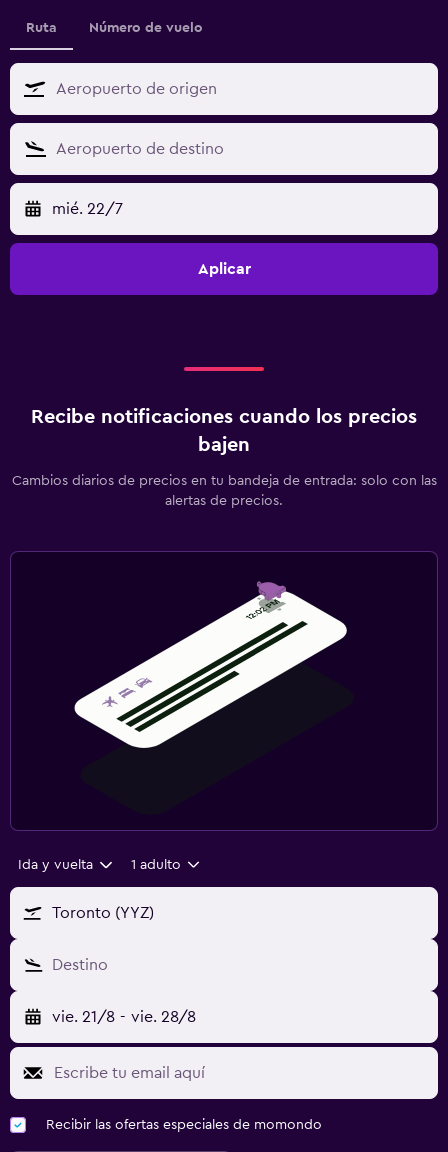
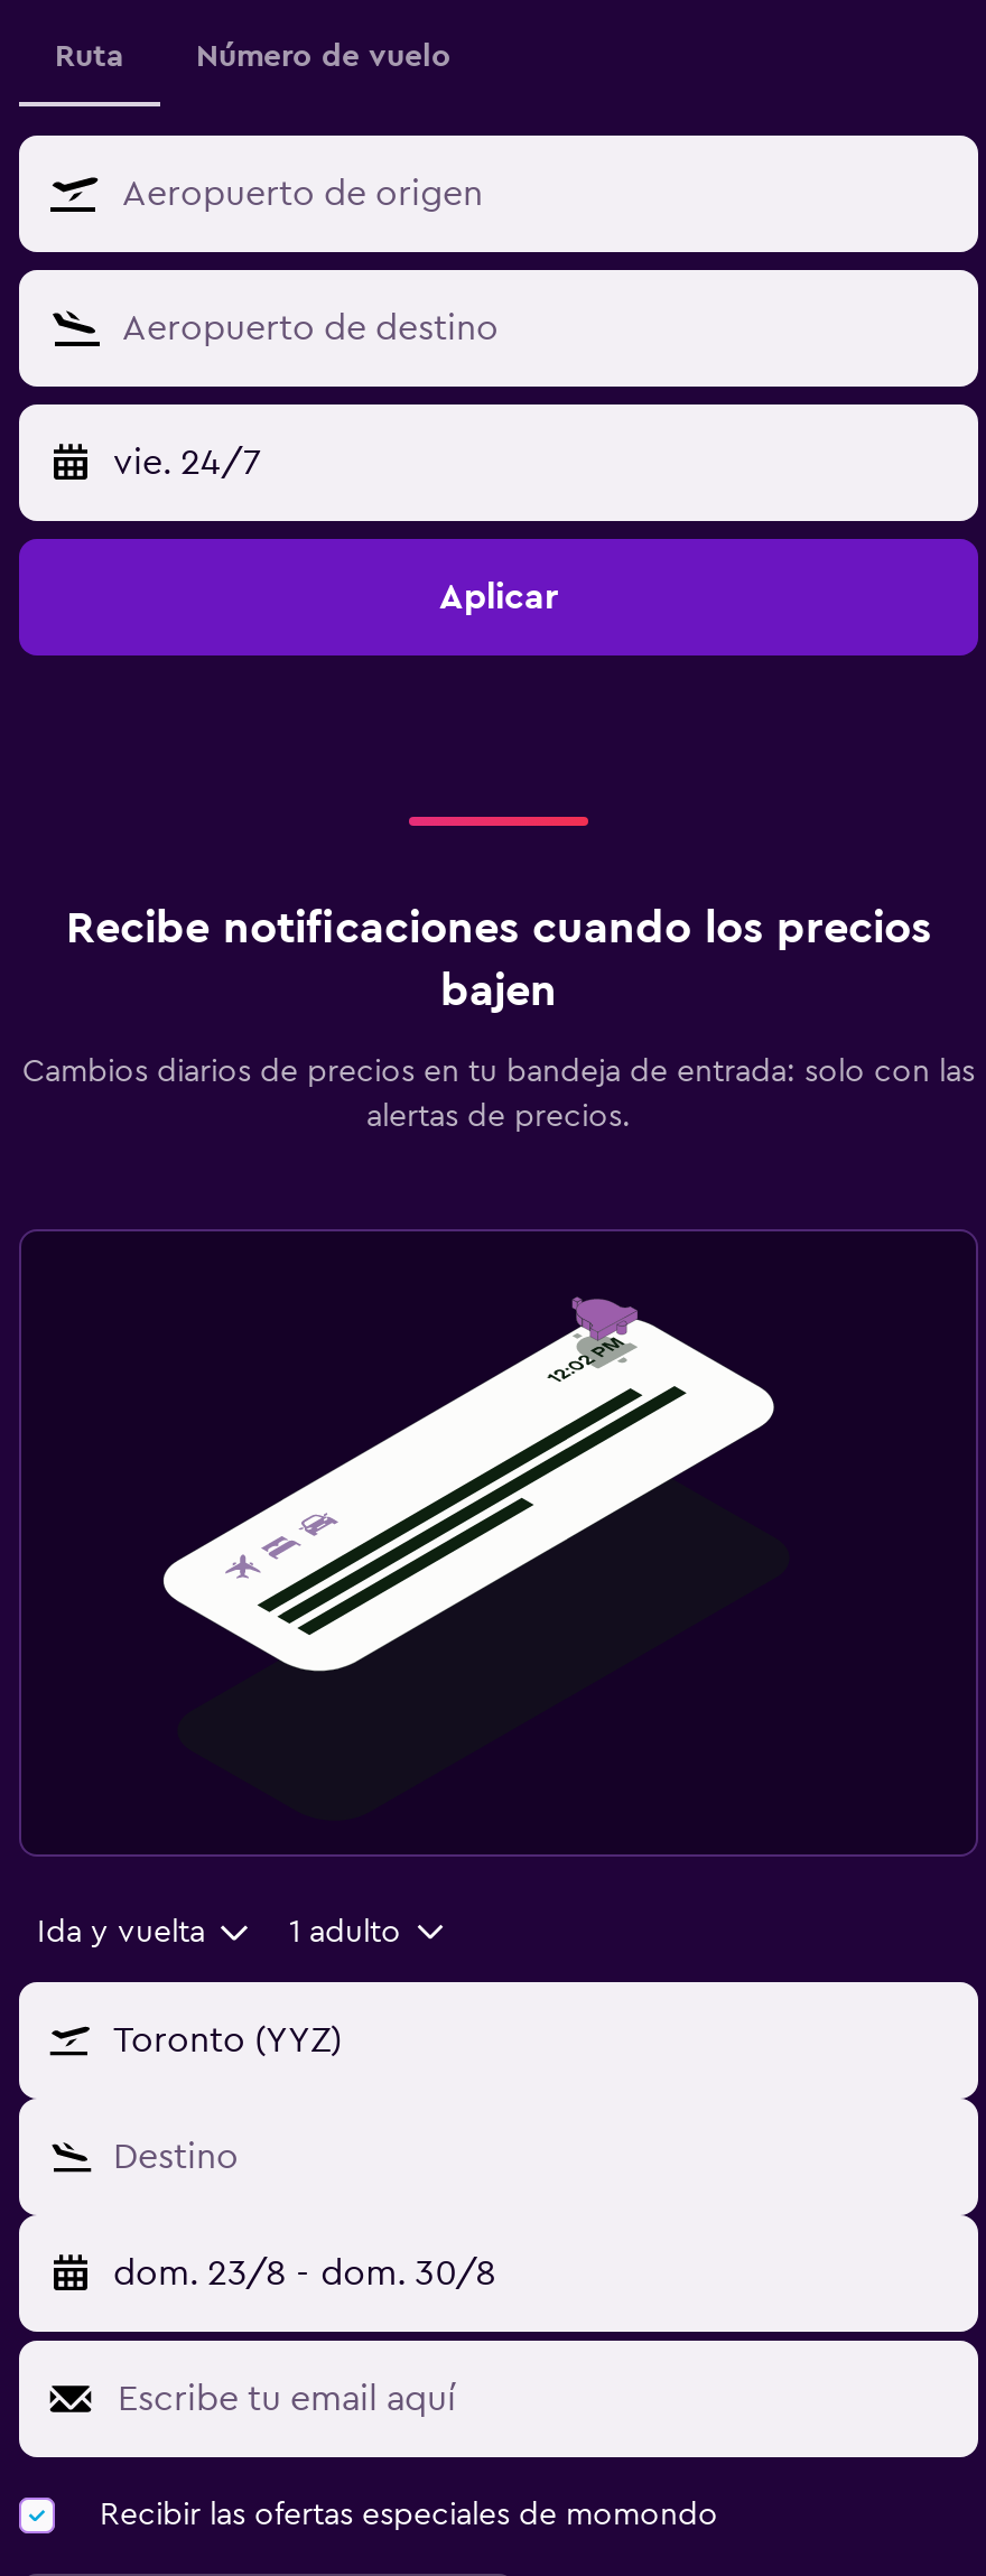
[52,200,123,216] mié. 22/7 -> [113,444,261,480] vie. 24/7
[52,1008,196,1024] vie. 21/8 - vie. 28/8 -> [113,2254,495,2290] dom. 23/8 - dom. 30/8

